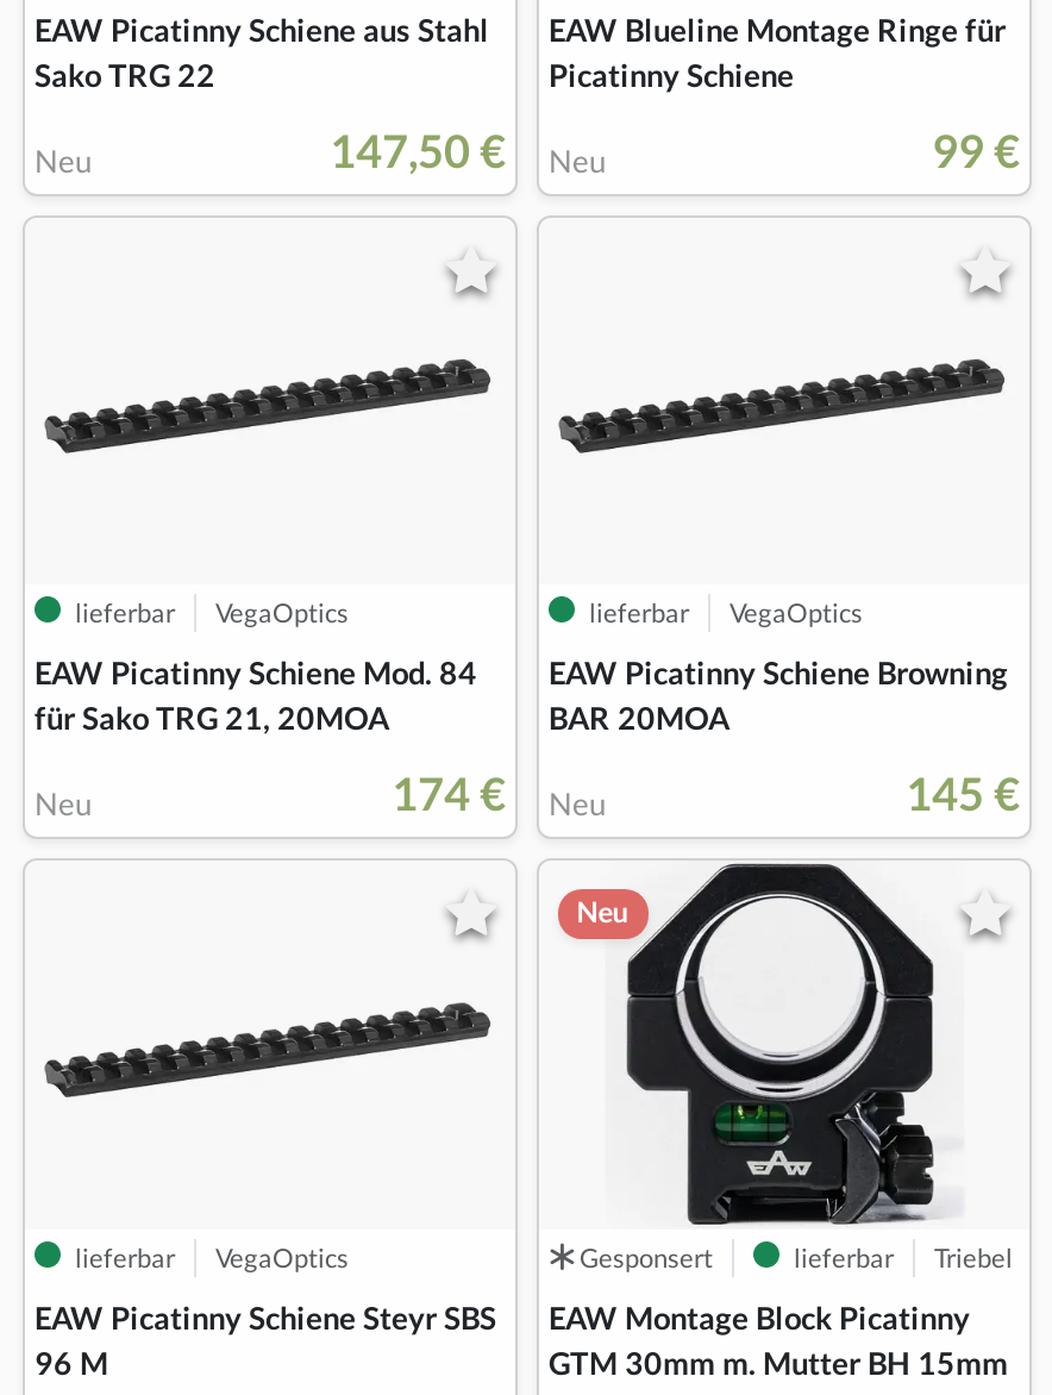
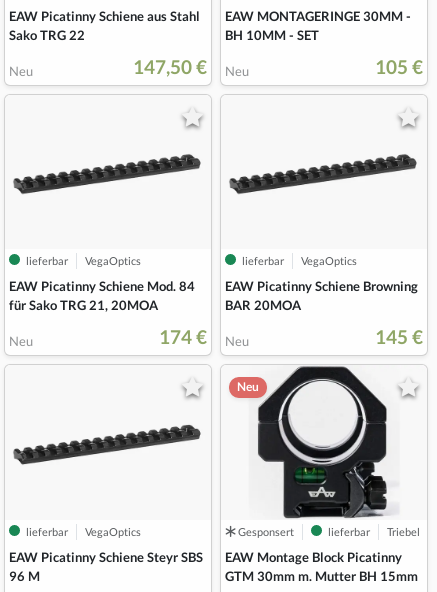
[549,11,1006,95] EAW Blueline Montage Ringe für | Picatinny Schiene -> [225,8,411,43] EAW MONTAGERINGE 30MM - | BH 10MM - SET
[932,123,1020,178] 99 € -> [375,55,423,78] 105 €

